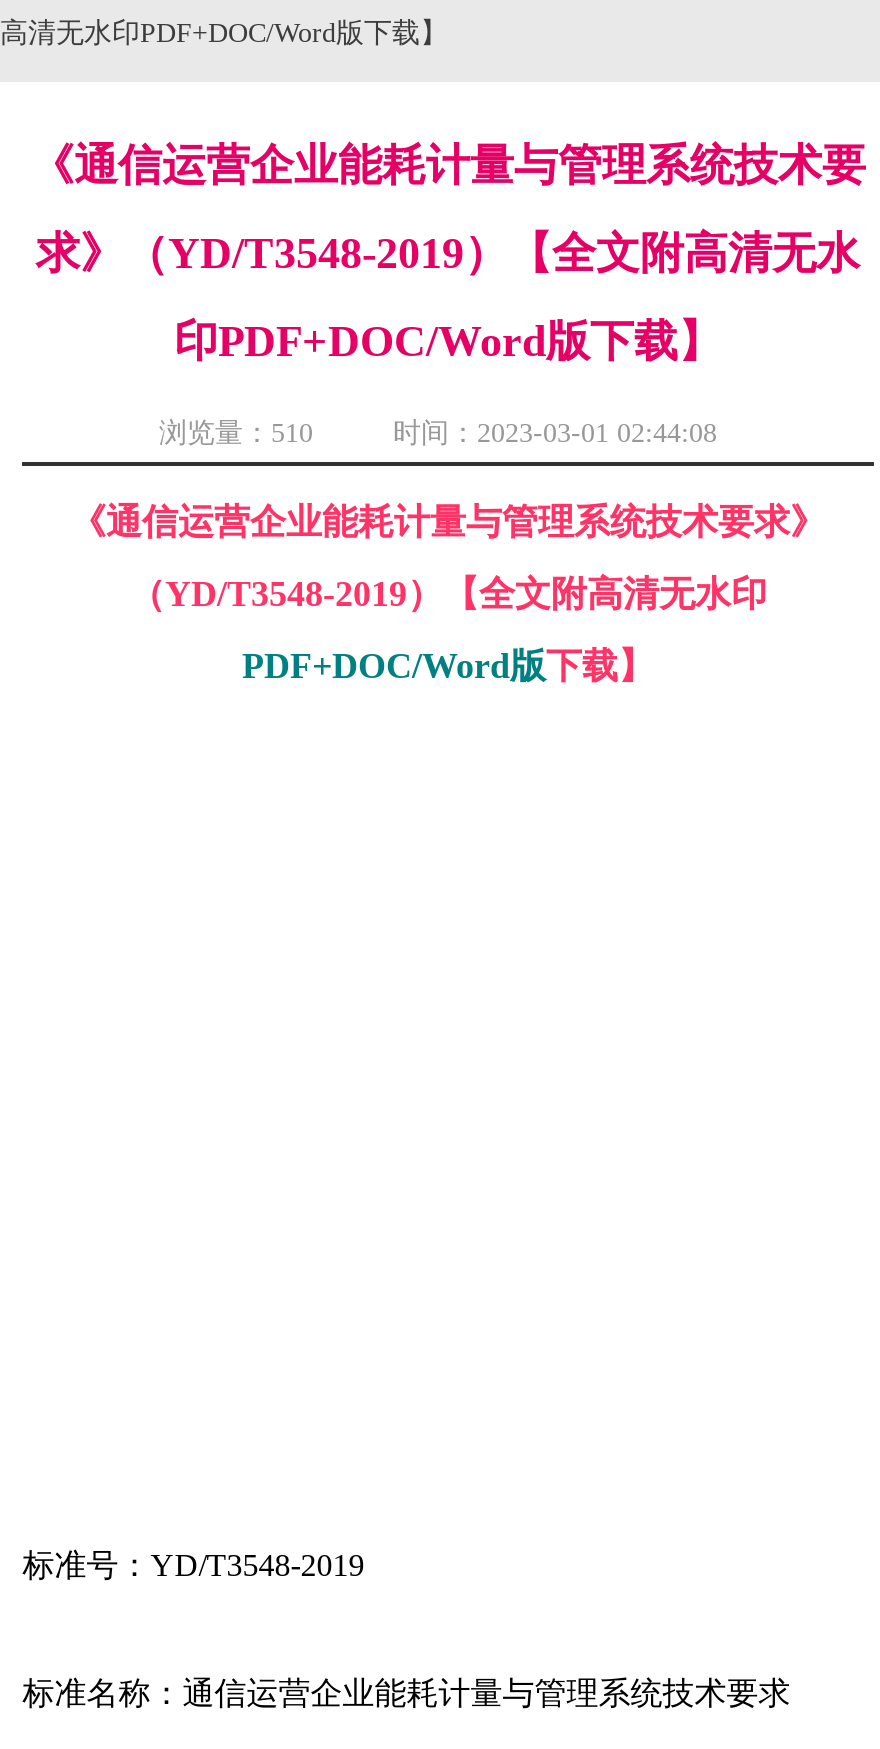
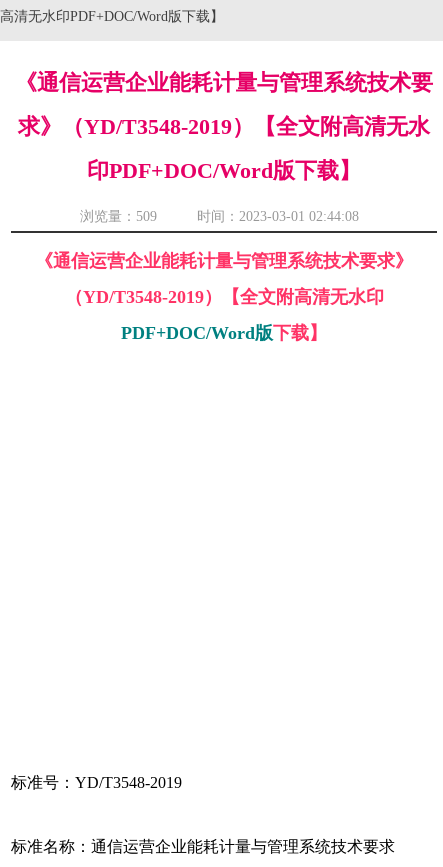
[159,418,717,448] 浏览量：510 时间：2023-03-01 02:44:08 -> [79,209,358,224] 浏览量：509 时间：2023-03-01 02:44:08

